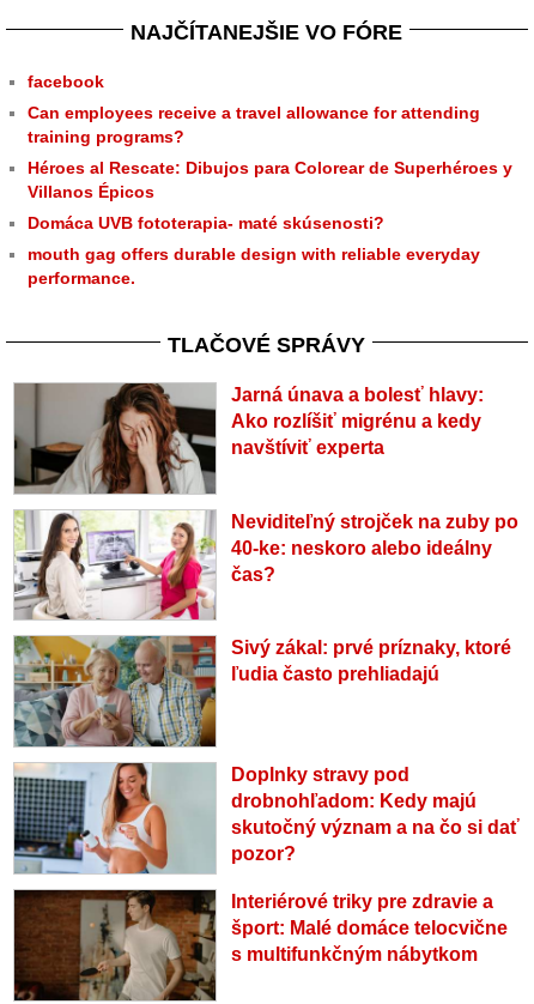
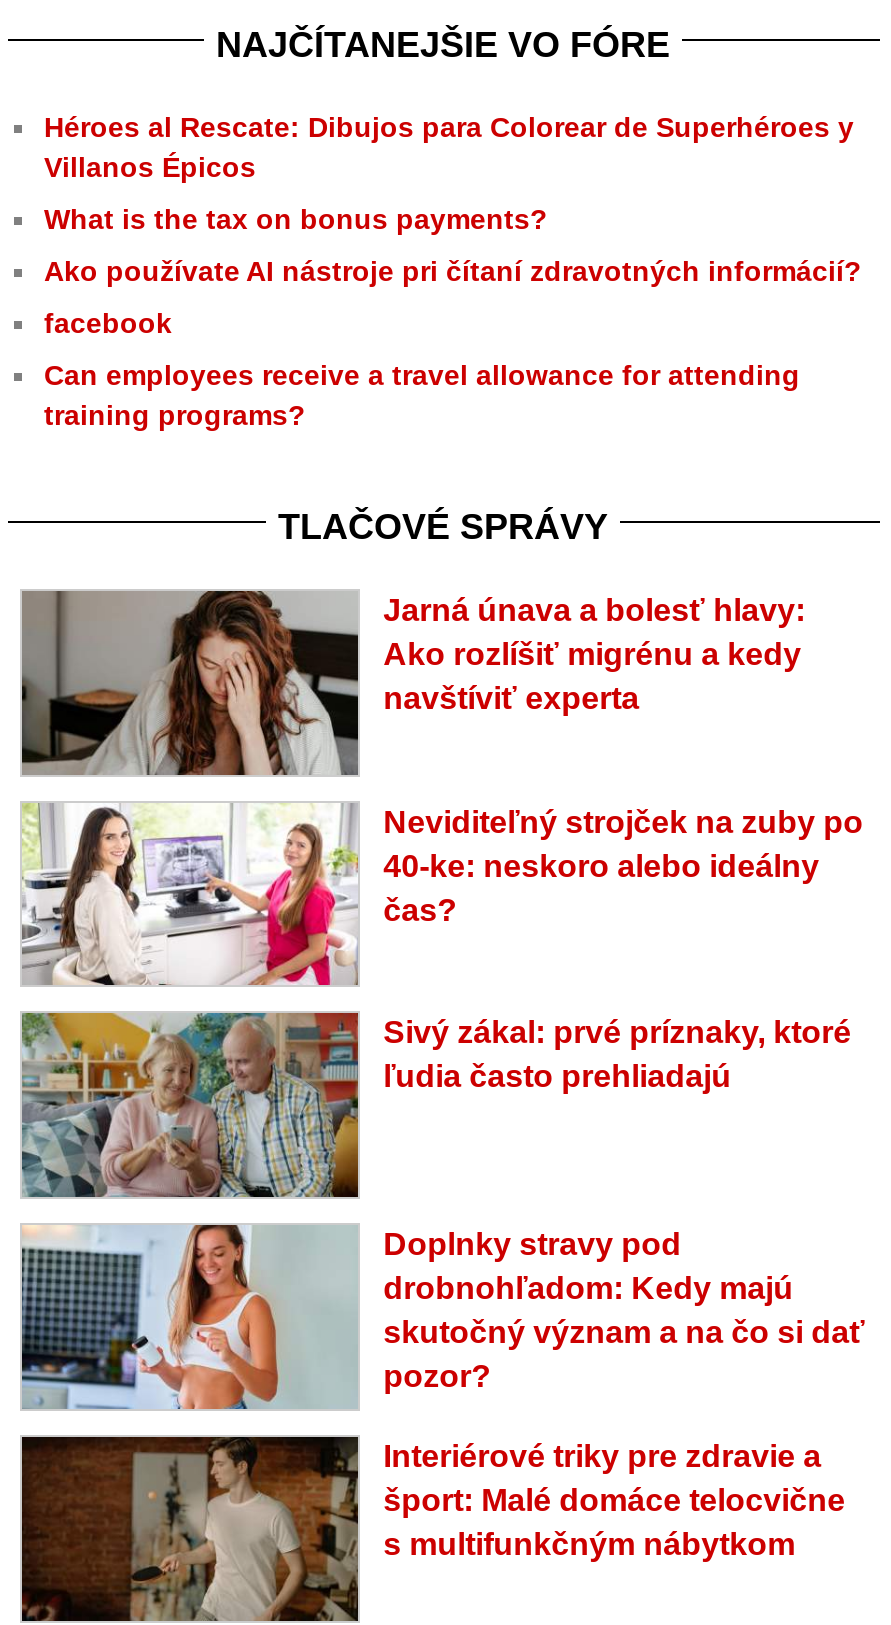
none -> [44,203,862,287] What is the tax on bonus payments? | Ako používate AI nástroje pri čítaní zdravotných informácií?
moved [28,72,480,146] -> [44,307,800,431]: facebook | Can employees receive a travel allowance for attending | training programs?
moved [28,158,512,201] -> [44,111,854,183]: Héroes al Rescate: Dibujos para Colorear de Superhéroes y | Villanos Épicos
[28,213,480,287] Domáca UVB fototerapia- maté skúsenosti? | mouth gag offers durable design with reliable everyday | performance. -> none

